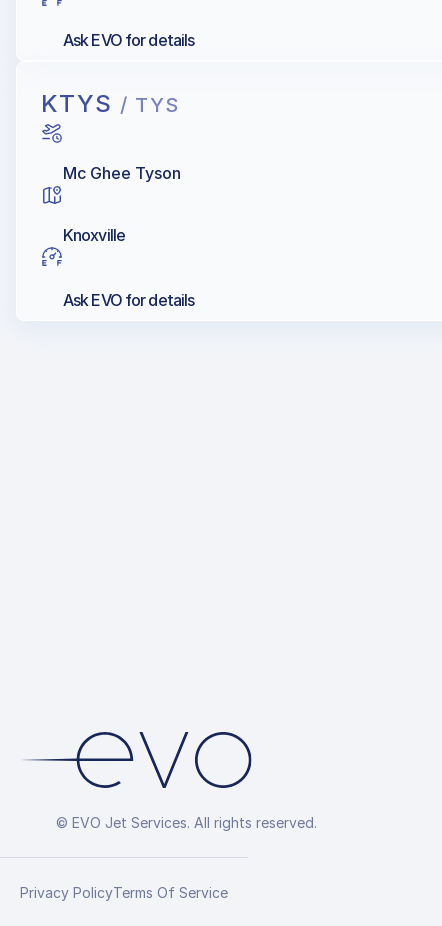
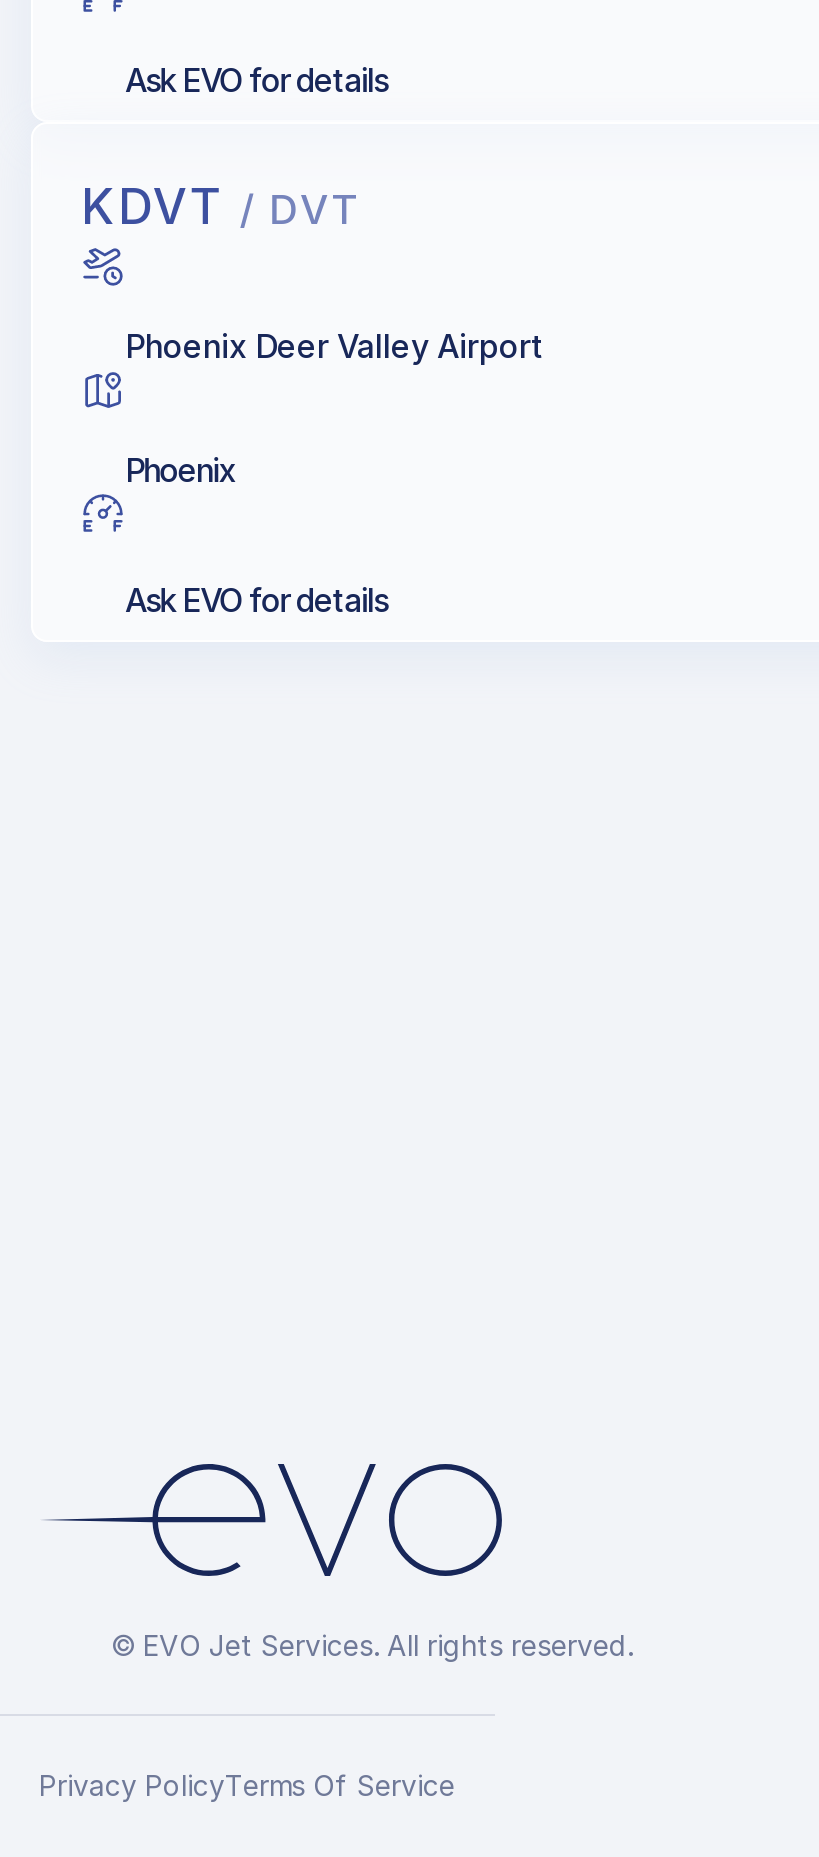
[41,89,179,118] KTYS / TYS -> [81,179,360,237] KDVT / DVT
[63,163,181,183] Mc Ghee Tyson -> [125,327,545,367] Phoenix Deer Valley Airport
[63,225,125,245] Knoxville -> [125,451,235,491] Phoenix

